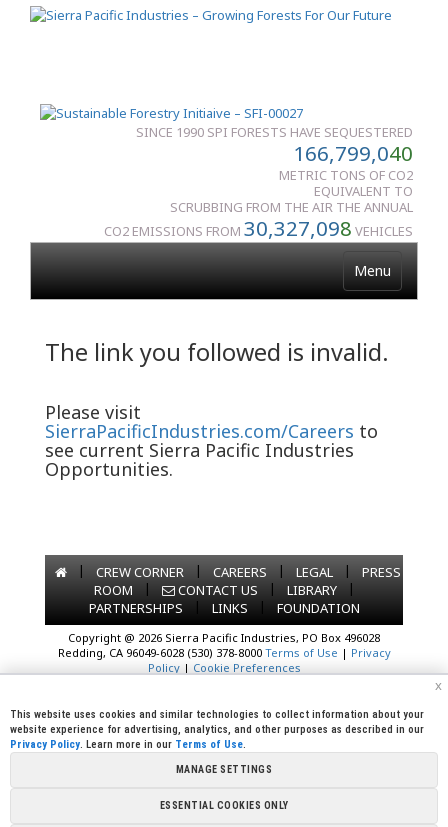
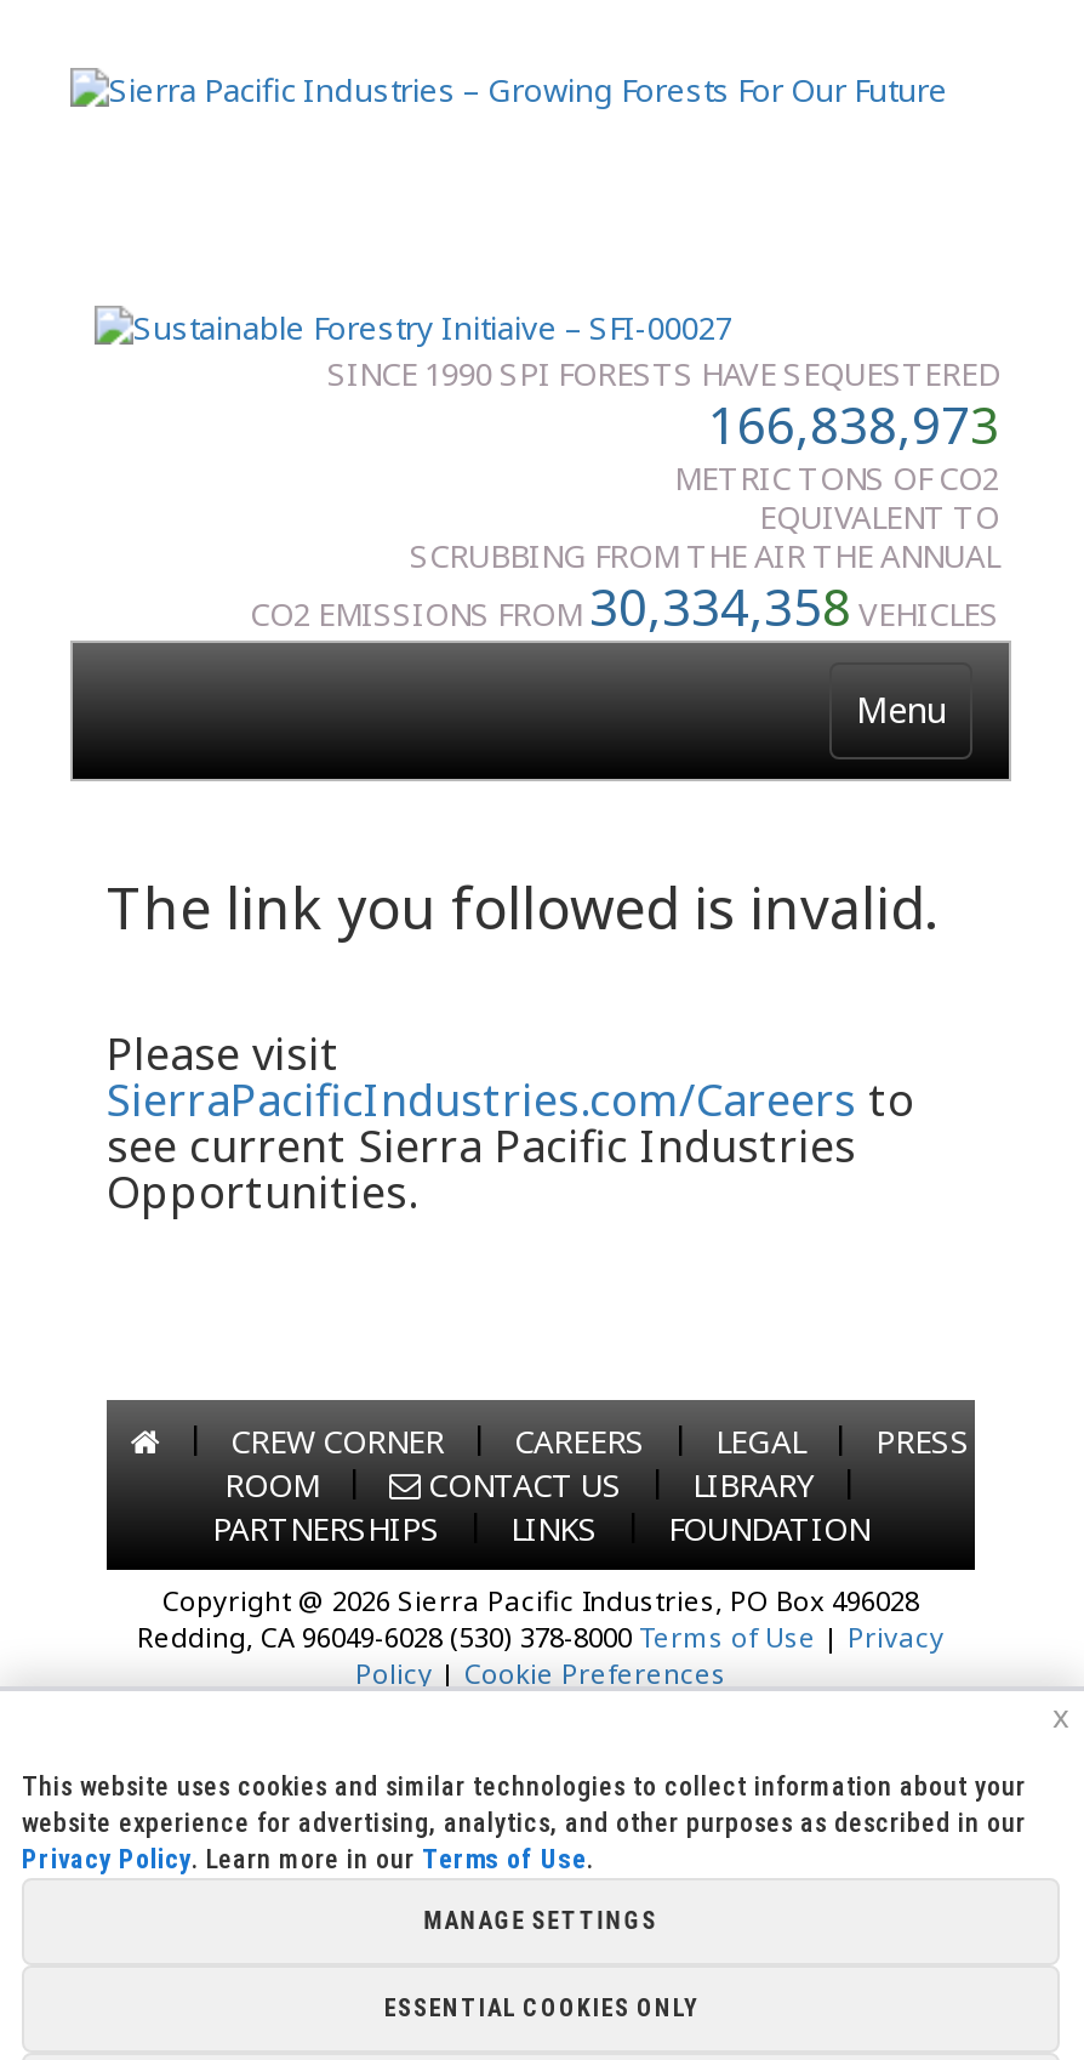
[293,139,413,167] 166,799,040 -> [708,391,999,459] 166,838,973
[104,214,413,242] CO2 EMISSIONS FROM30,327,098VEHICLES -> [250,573,999,641] CO2 EMISSIONS FROM30,334,358VEHICLES

